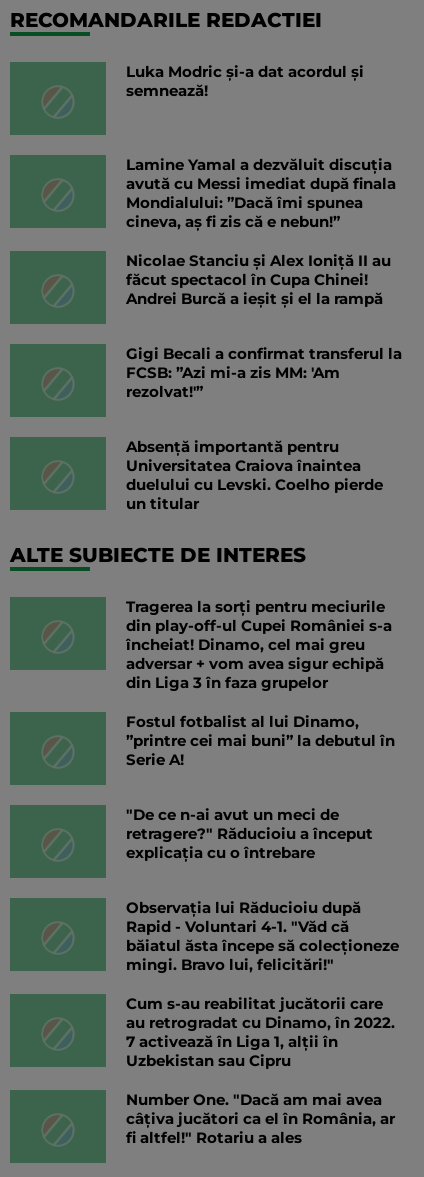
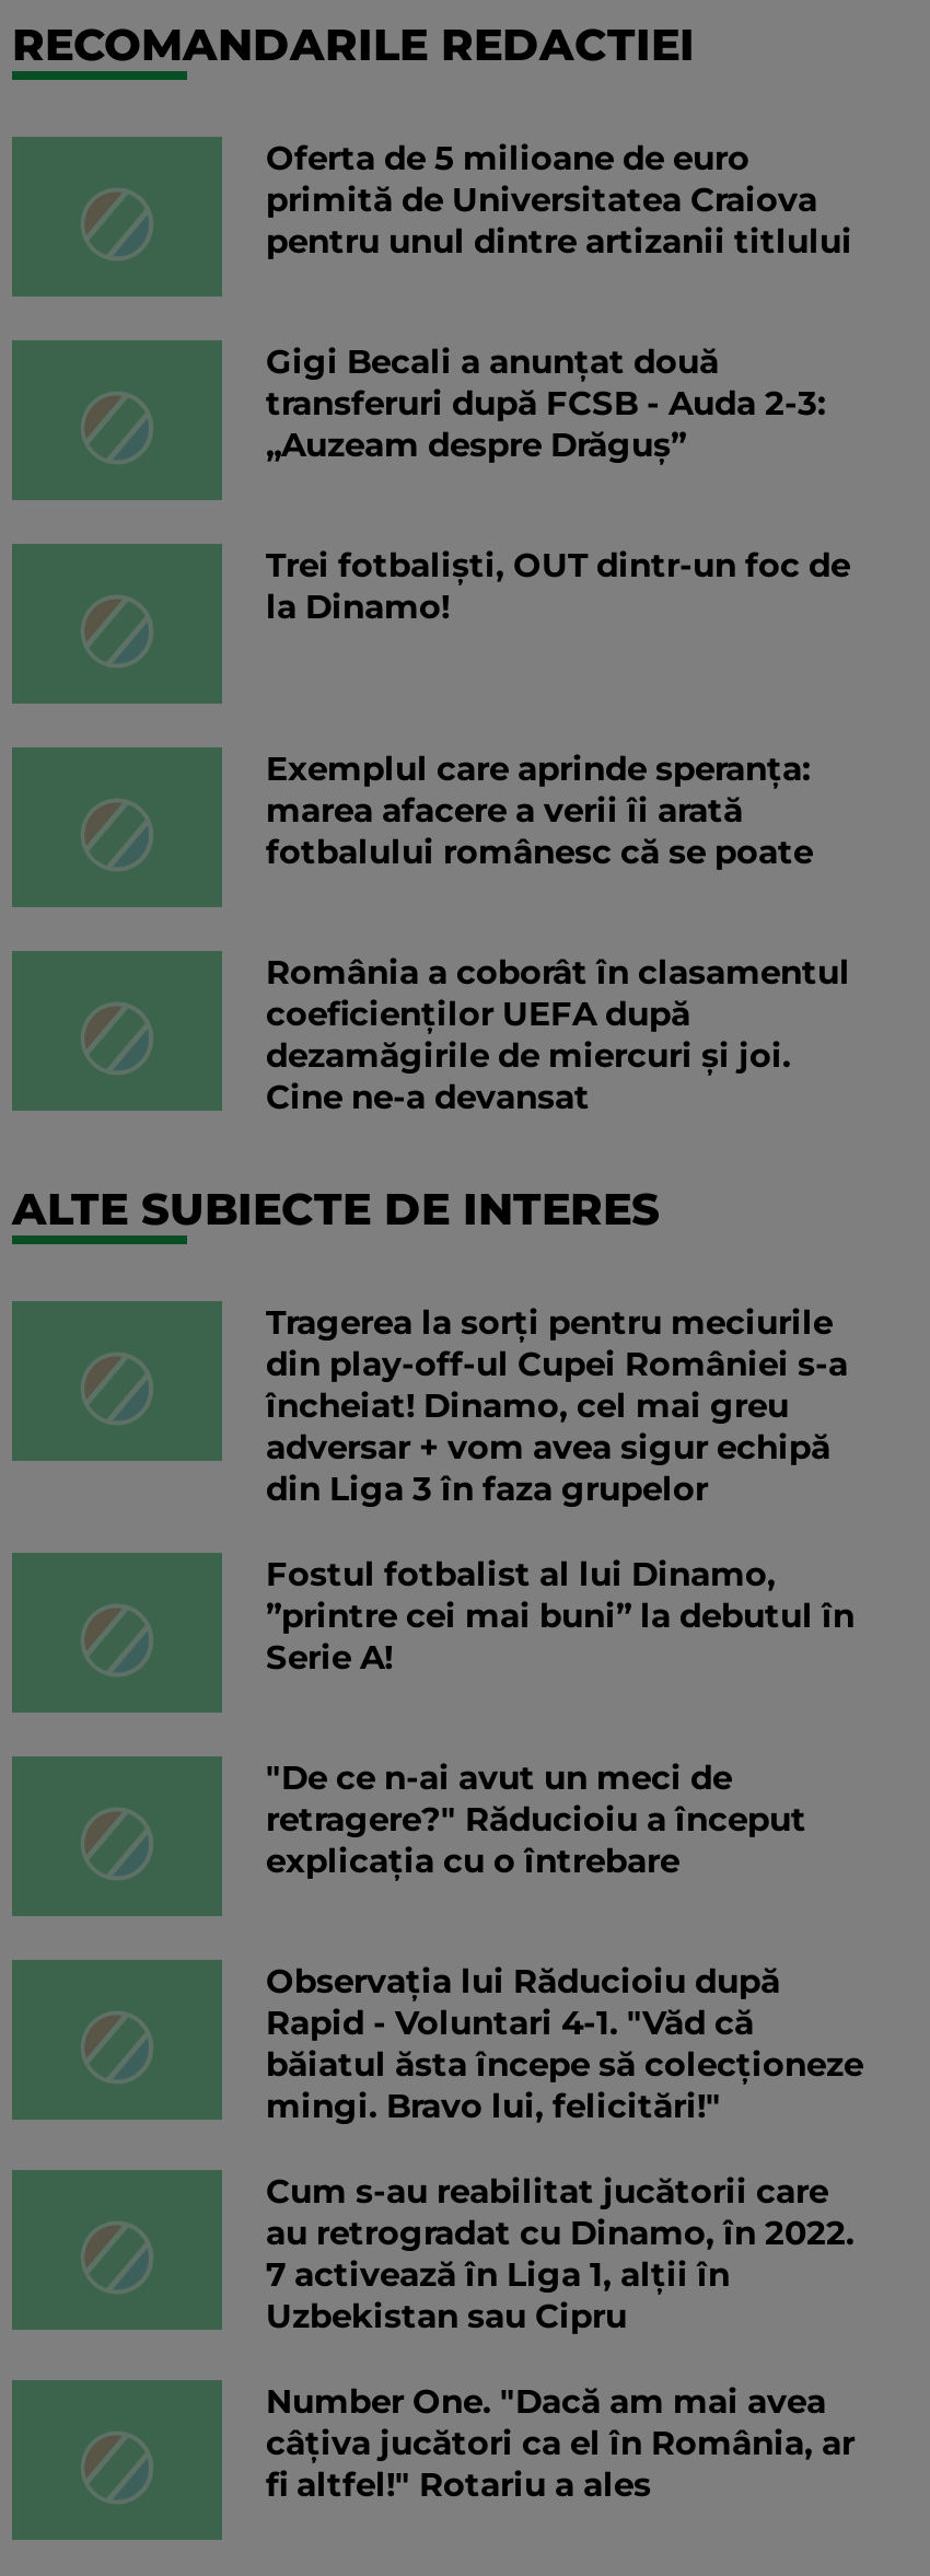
[126,62,364,100] Luka Modric și-a dat acordul și | semnează! -> [266,138,852,262] Oferta de 5 milioane de euro | primită de Universitatea Craiova | pentru unul dintre artizanii titlului
[126,155,396,231] Lamine Yamal a dezvăluit discuția | avută cu Messi imediat după finala | Mondialului: ”Dacă îmi spunea | cineva, aș fi zis că e nebun!” -> [266,341,826,466] Gigi Becali a anunțat două | transferuri după FCSB - Auda 2-3: | „Auzeam despre Drăguș”
[126,251,391,308] Nicolae Stanciu şi Alex Ioniţă II au | făcut spectacol în Cupa Chinei! | Andrei Burcă a ieșit și el la rampă -> [266,545,850,628] Trei fotbaliști, OUT dintr-un foc de | la Dinamo!
[126,344,402,401] Gigi Becali a confirmat transferul la | FCSB: ”Azi mi-a zis MM: 'Am | rezolvat!'” -> [266,748,813,873] Exemplul care aprinde speranța: | marea afacere a verii îi arată | fotbalului românesc că se poate
[126,437,383,513] Absență importantă pentru | Universitatea Craiova înaintea | duelului cu Levski. Coelho pierde | un titular -> [266,952,850,1118] România a coborât în clasamentul | coeficienților UEFA după | dezamăgirile de miercuri și joi. | Cine ne-a devansat

